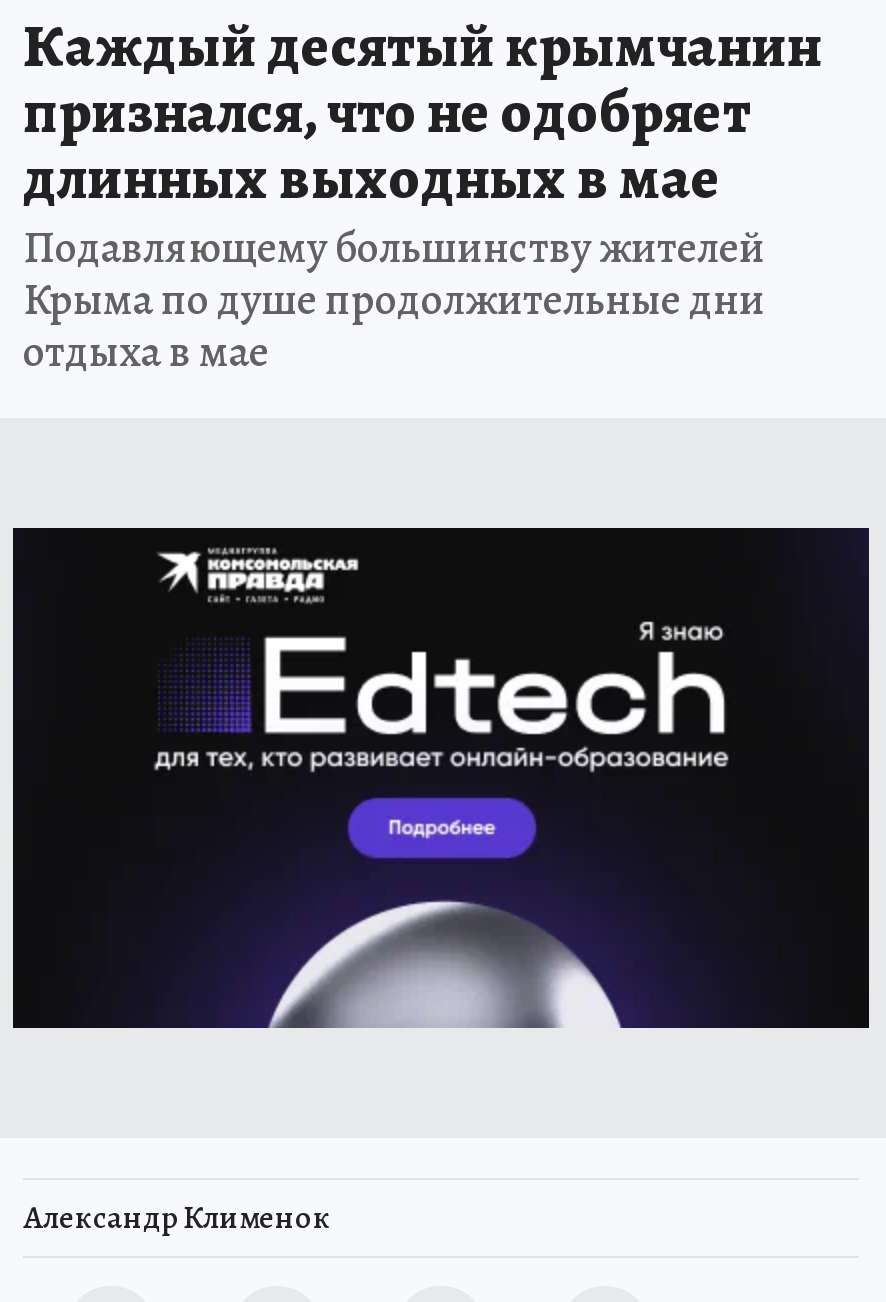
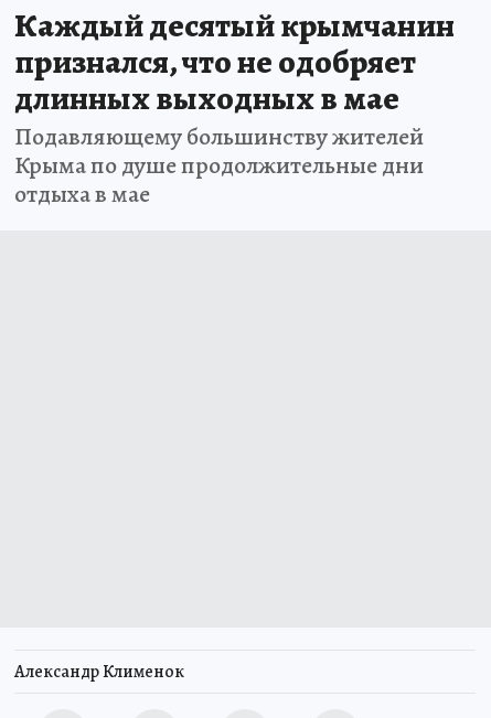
[11,526,871,1030] [image] -> none

